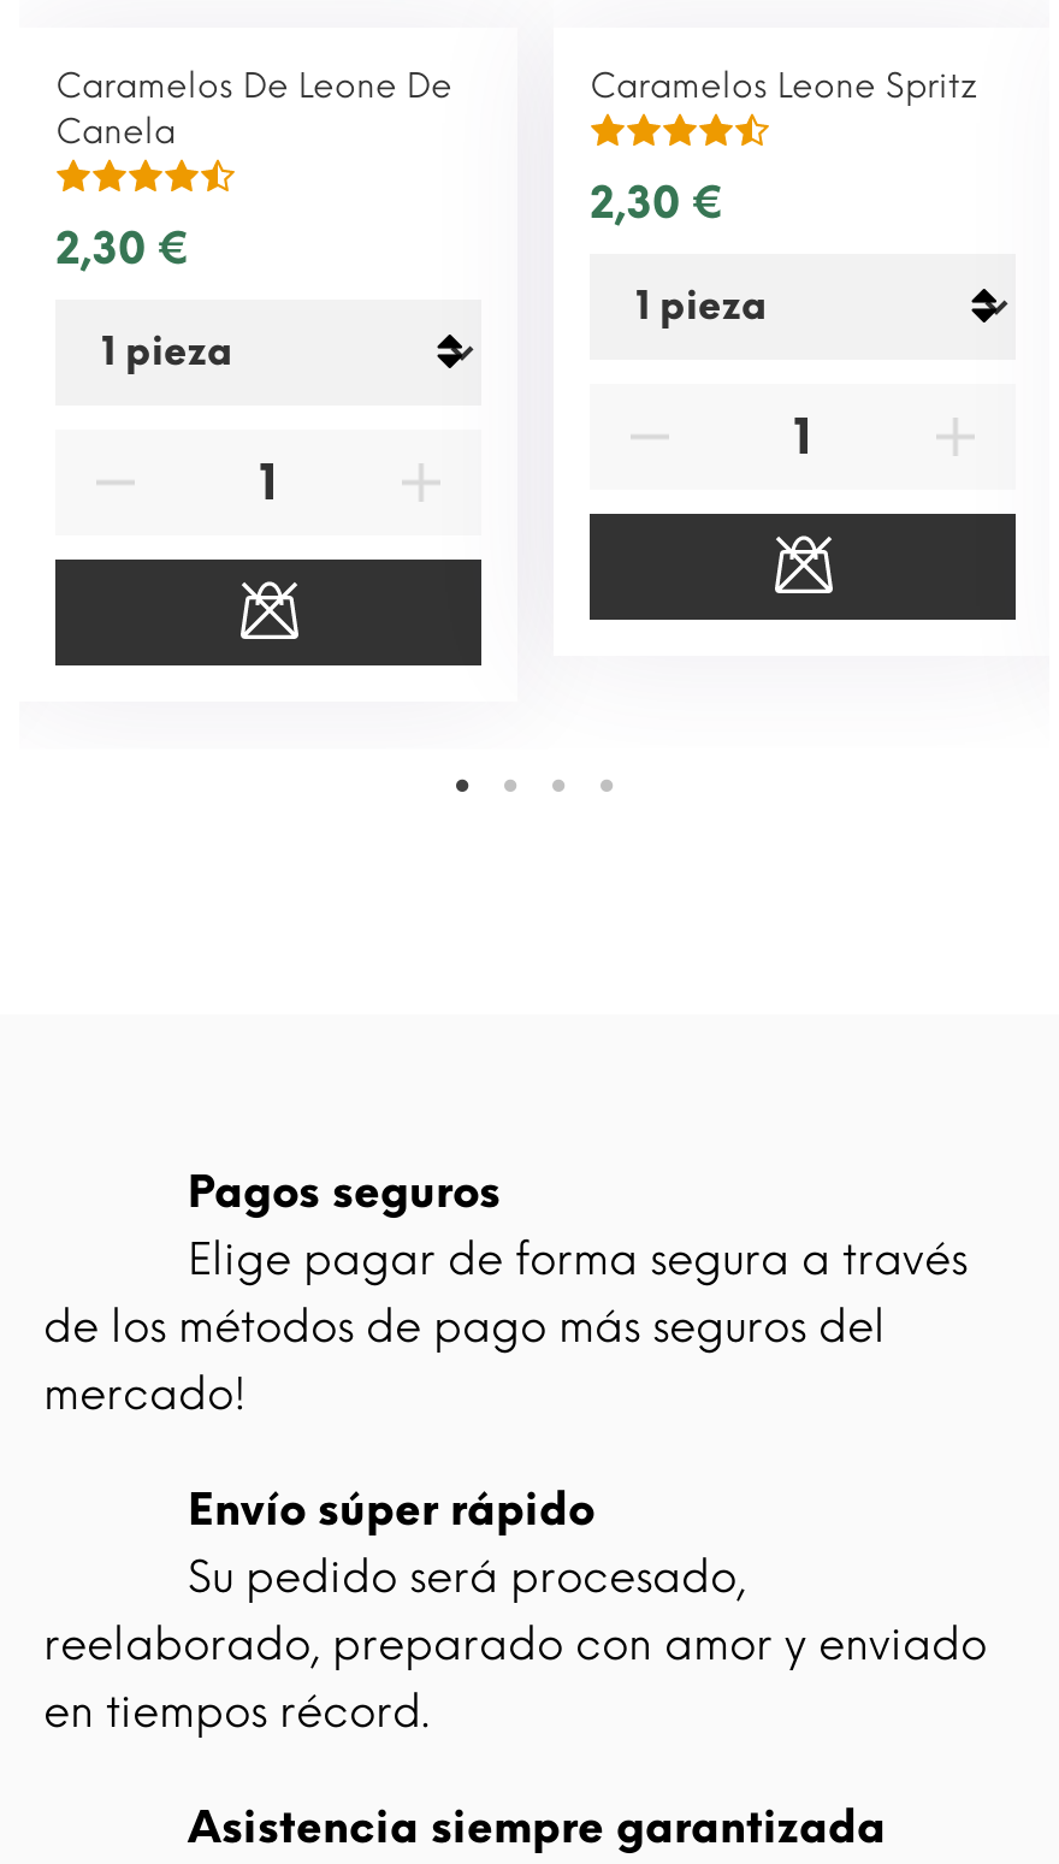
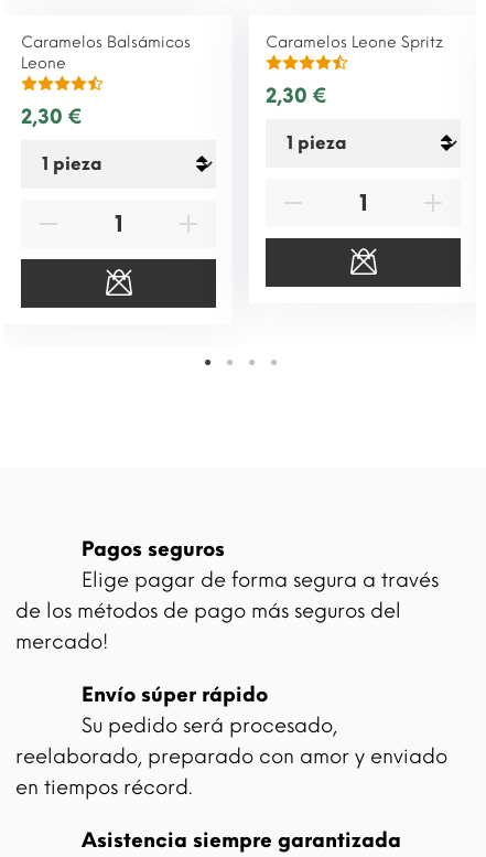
[55,65,452,152] Caramelos De Leone De | Canela -> [21,33,191,72] Caramelos Balsámicos | Leone

